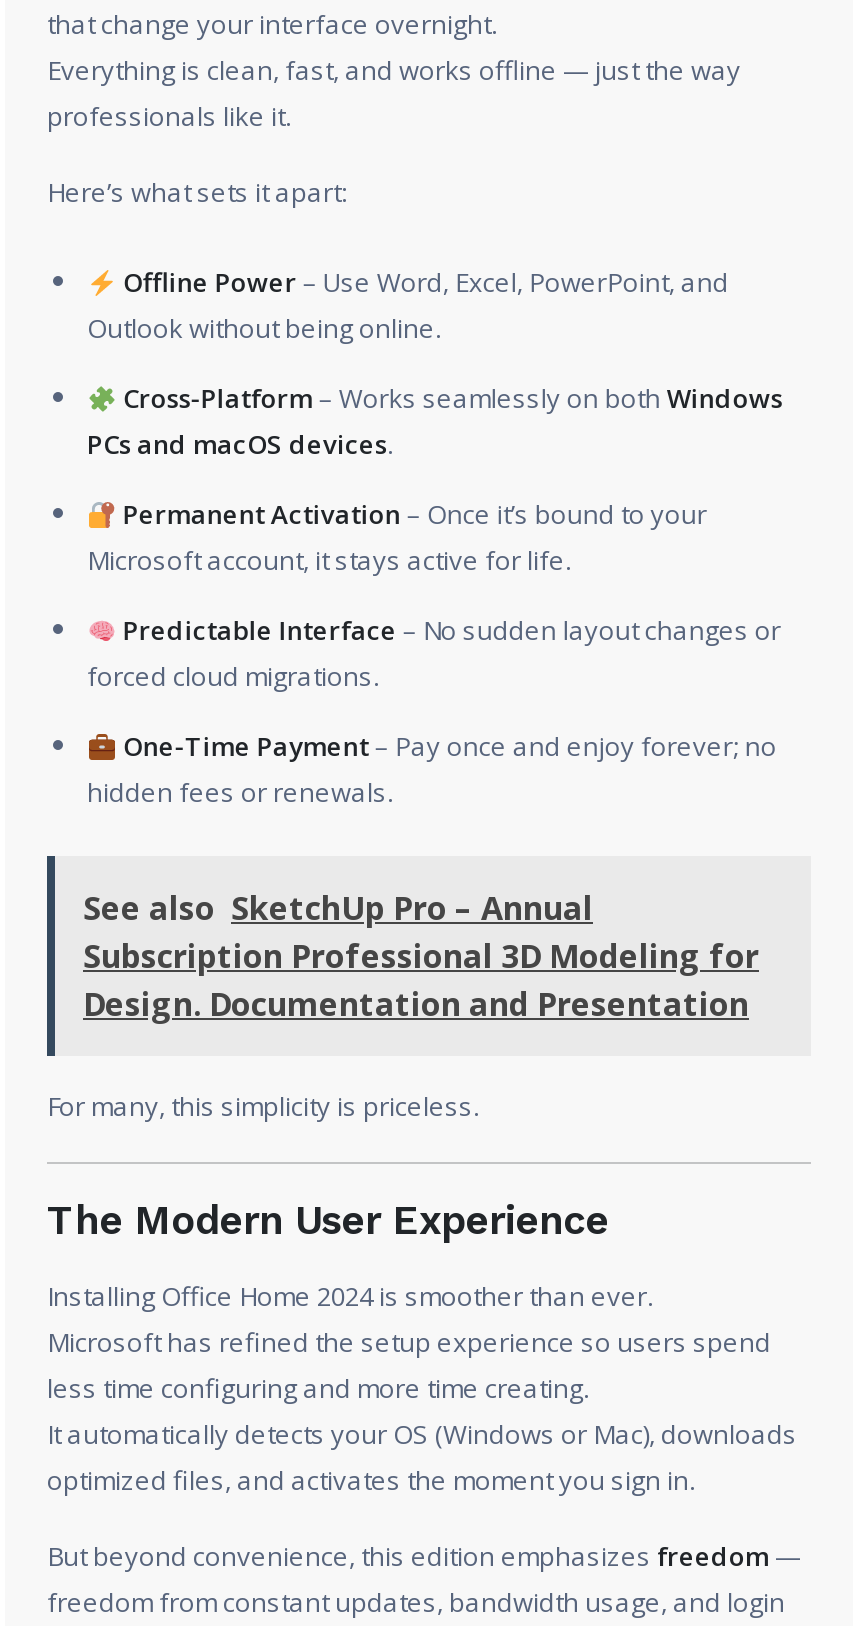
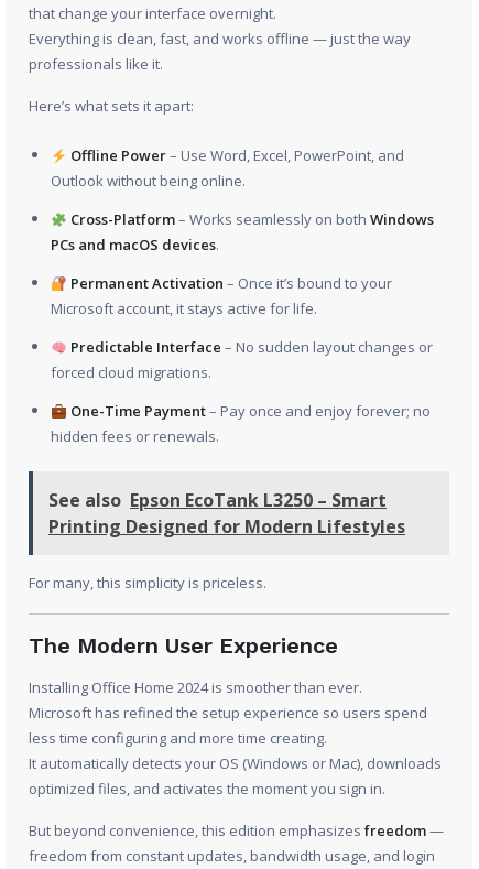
[83,887,759,1027] See also SketchUp Pro – Annual | Subscription Professional 3D Modeling for | Design. Documentation and Presentation -> [48,488,405,539] See also Epson EcoTank L3250 – Smart | Printing Designed for Modern Lifestyles

